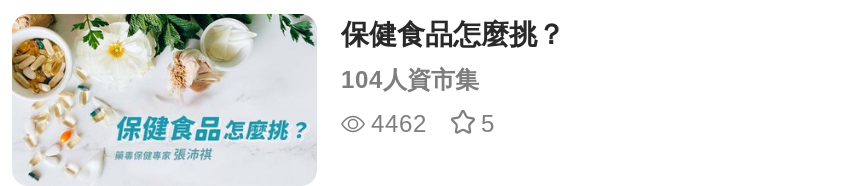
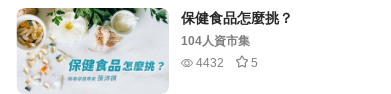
[365,110,495,138] 4462 5 -> [193,56,258,70] 4432 5

